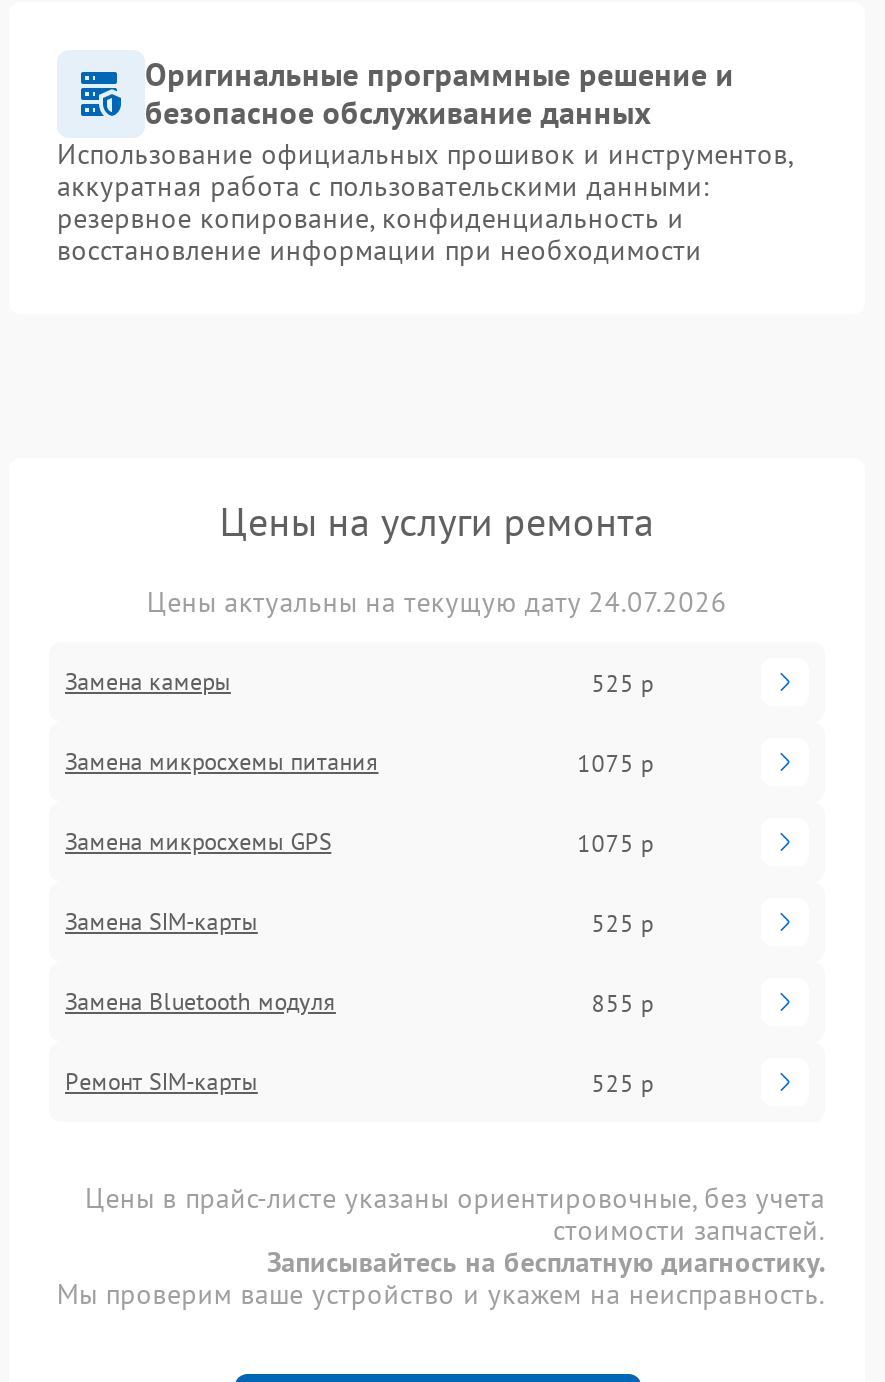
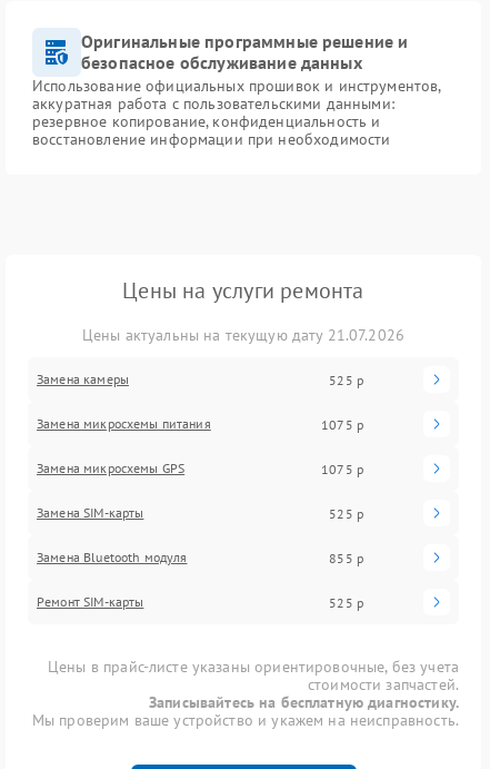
[147,584,727,620] Цены актуальны на текущую дату 24.07.2026 -> [82,325,405,345] Цены актуальны на текущую дату 21.07.2026

